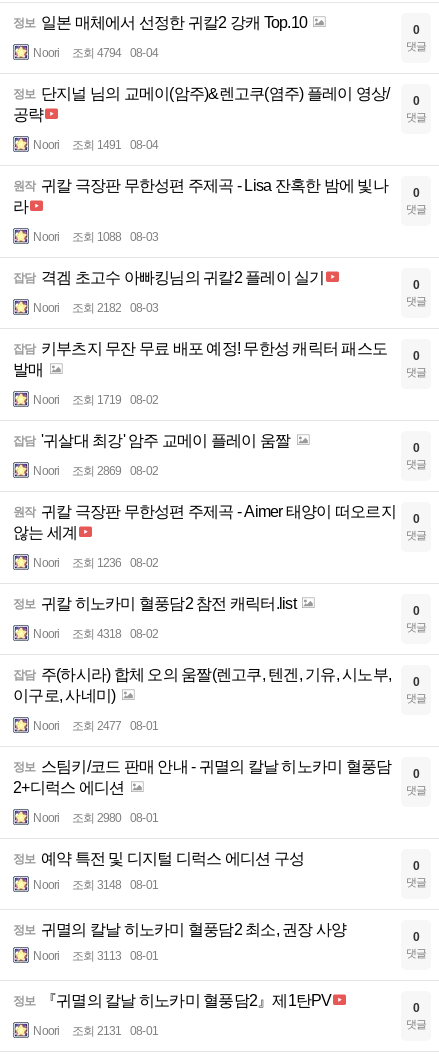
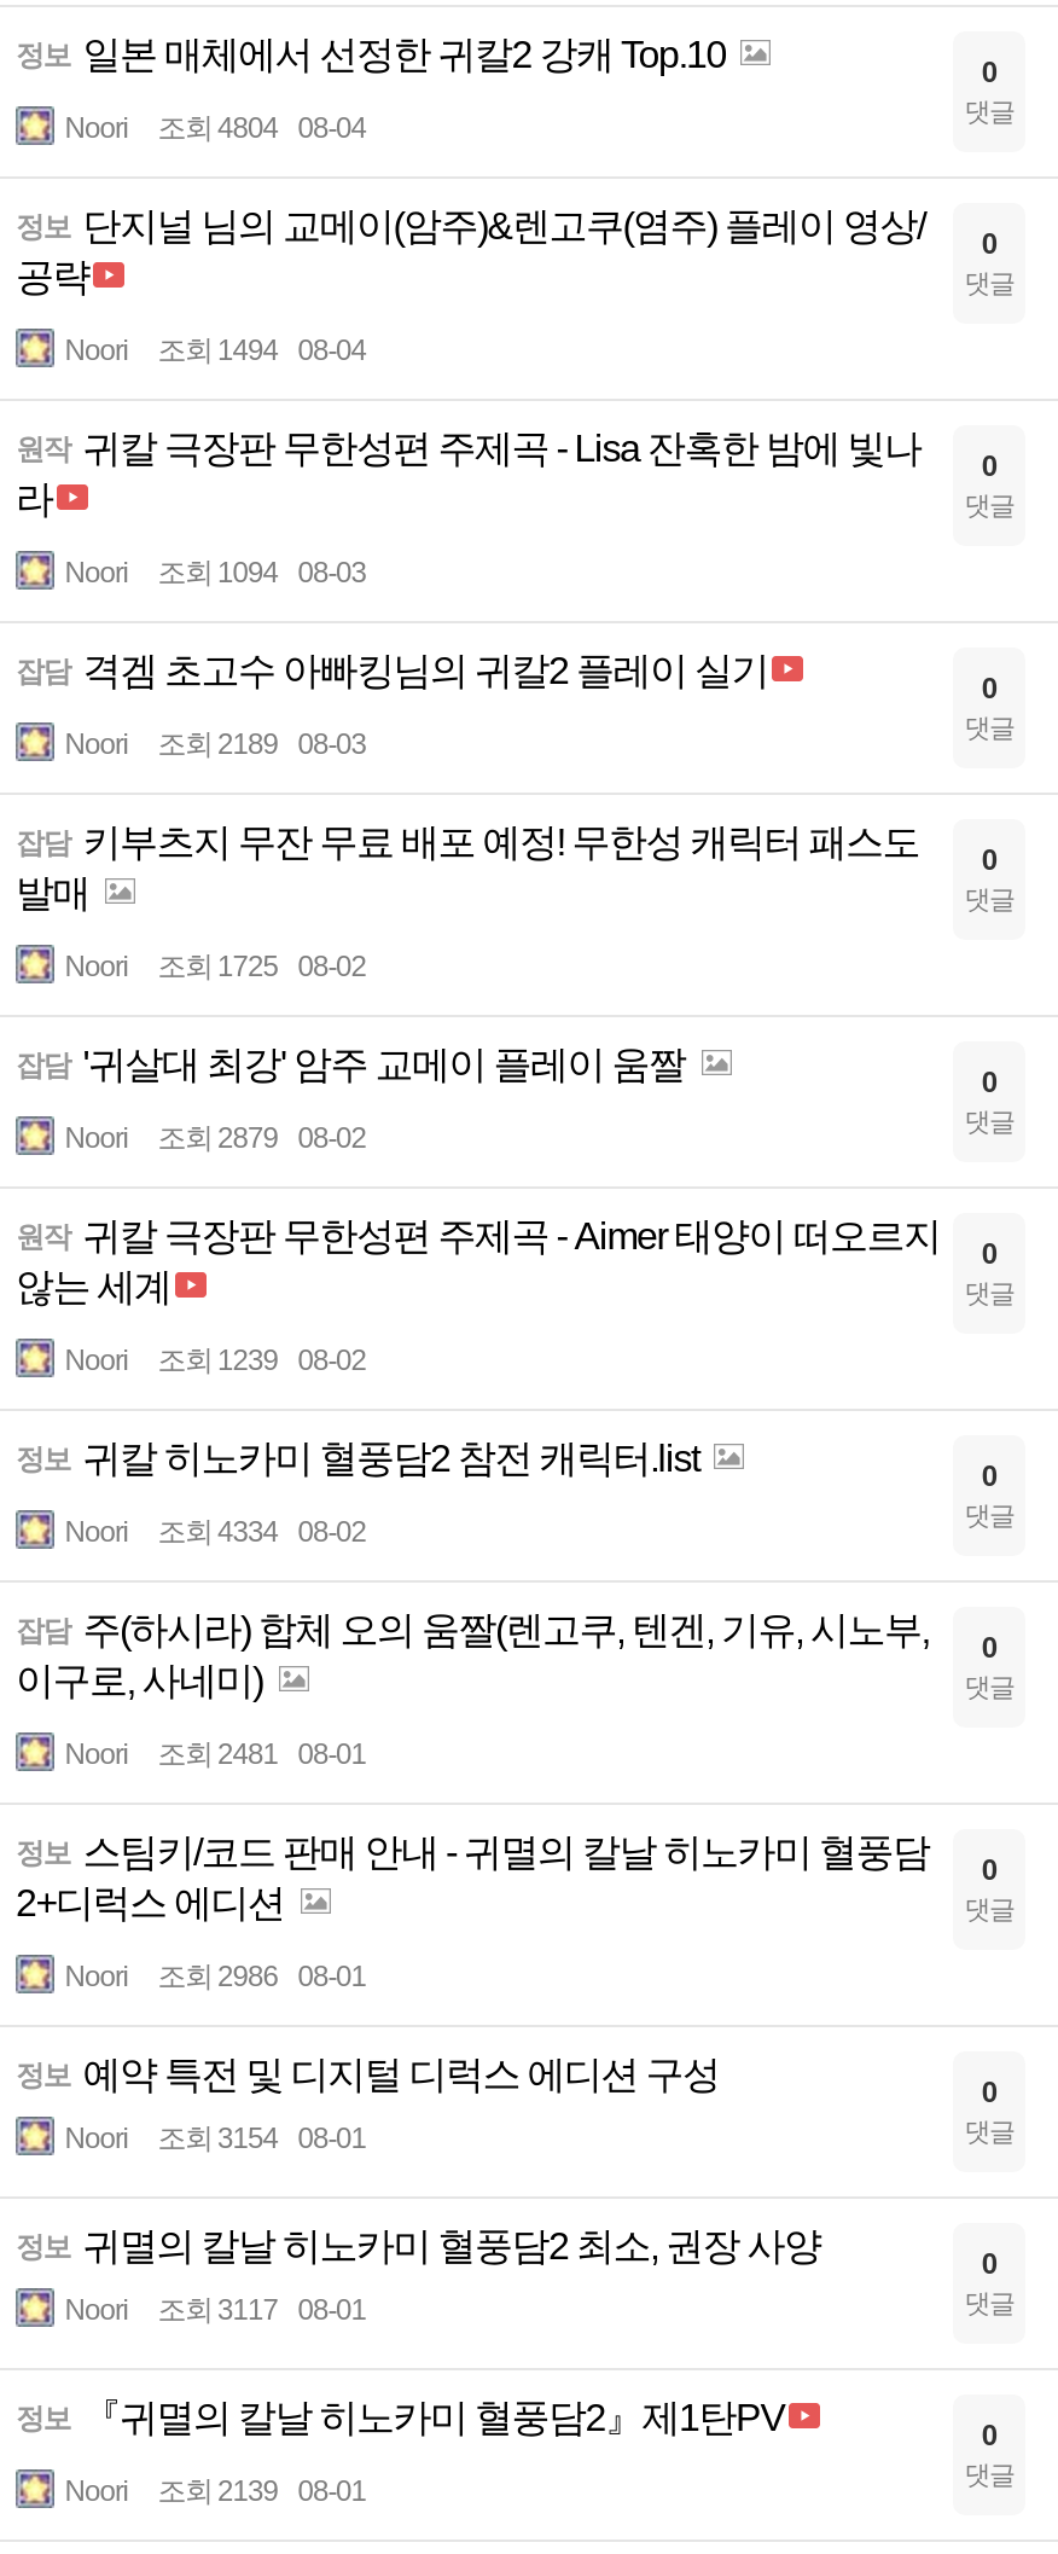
[33,46,158,60] Noori 조회 4794 08-04 -> [64,111,366,145] Noori 조회 4804 08-04
[33,138,158,152] Noori 조회 1491 08-04 -> [64,333,366,367] Noori 조회 1494 08-04
[33,230,158,244] Noori 조회 1088 08-03 -> [64,556,366,590] Noori 조회 1094 08-03
[33,301,158,315] Noori 조회 2182 08-03 -> [64,727,366,761] Noori 조회 2189 08-03
[33,393,158,407] Noori 조회 1719 08-02 -> [64,950,366,983] Noori 조회 1725 08-02
[33,464,158,478] Noori 조회 2869 08-02 -> [64,1121,366,1155] Noori 조회 2879 08-02
[33,556,158,570] Noori 조회 1236 08-02 -> [64,1343,366,1377] Noori 조회 1239 08-02
[33,627,158,641] Noori 조회 4318 08-02 -> [64,1515,366,1549] Noori 조회 4334 08-02
[33,719,158,733] Noori 조회 2477 08-01 -> [64,1737,366,1771] Noori 조회 2481 08-01
[33,811,158,825] Noori 조회 2980 08-01 -> [64,1960,366,1993] Noori 조회 2986 08-01
[33,878,158,892] Noori 조회 3148 08-01 -> [64,2121,366,2155] Noori 조회 3154 08-01
[33,949,158,963] Noori 조회 3113 08-01 -> [64,2293,366,2327] Noori 조회 3117 08-01
[33,1024,158,1038] Noori 조회 2131 08-01 -> [64,2474,366,2508] Noori 조회 2139 08-01

